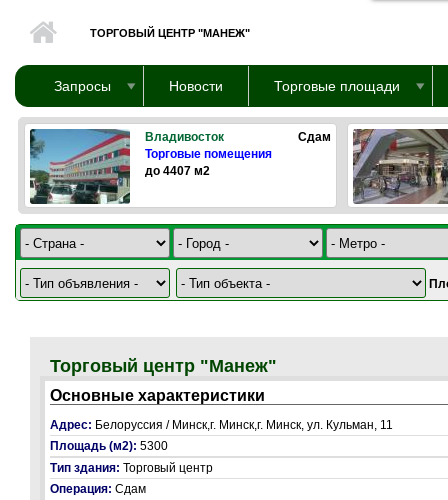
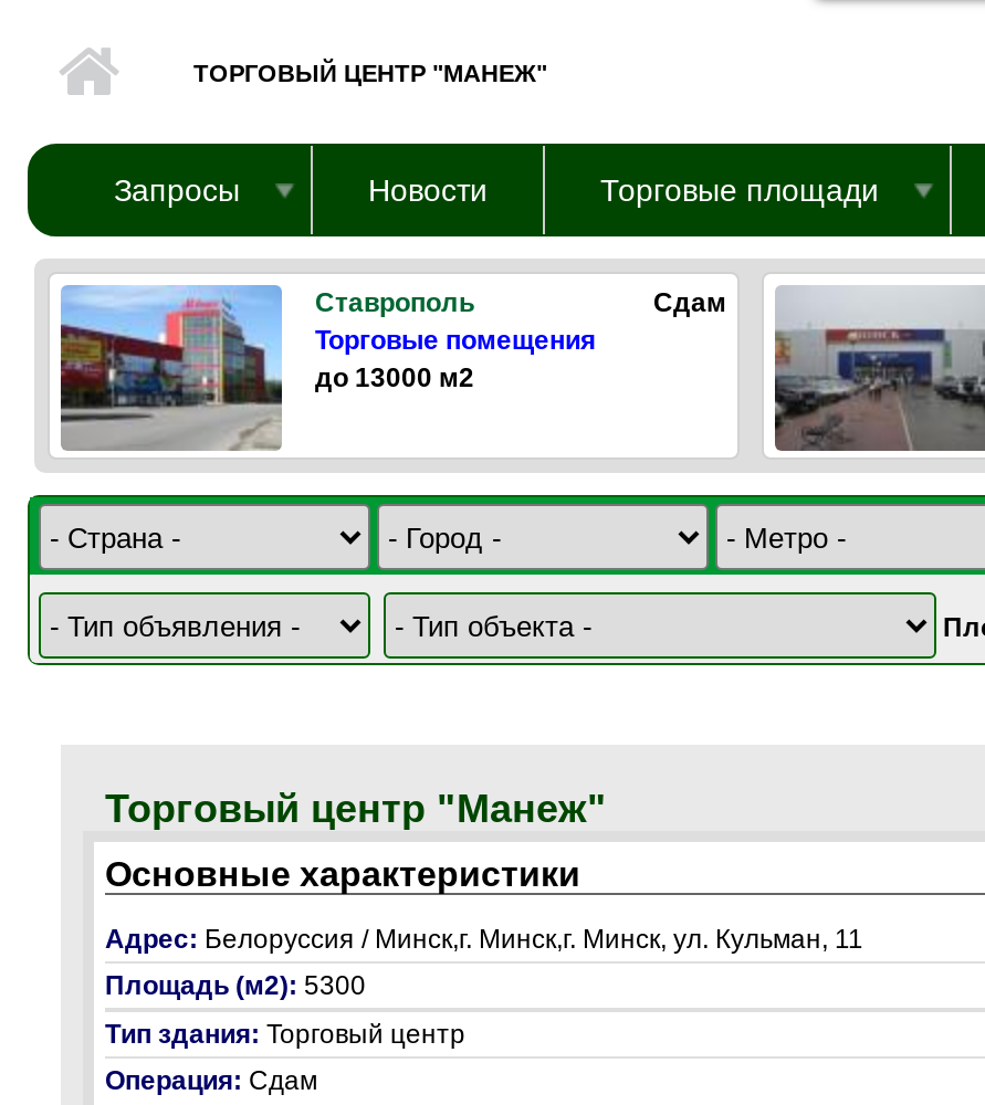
[29,128,224,204] [image] | Владивосток -> [59,285,474,451] [image] | Ставрополь
[353,128,445,204] [image] -> [775,285,978,451] [image]
[145,164,210,178] до 4407 м2 -> [315,362,474,393] до 13000 м2

